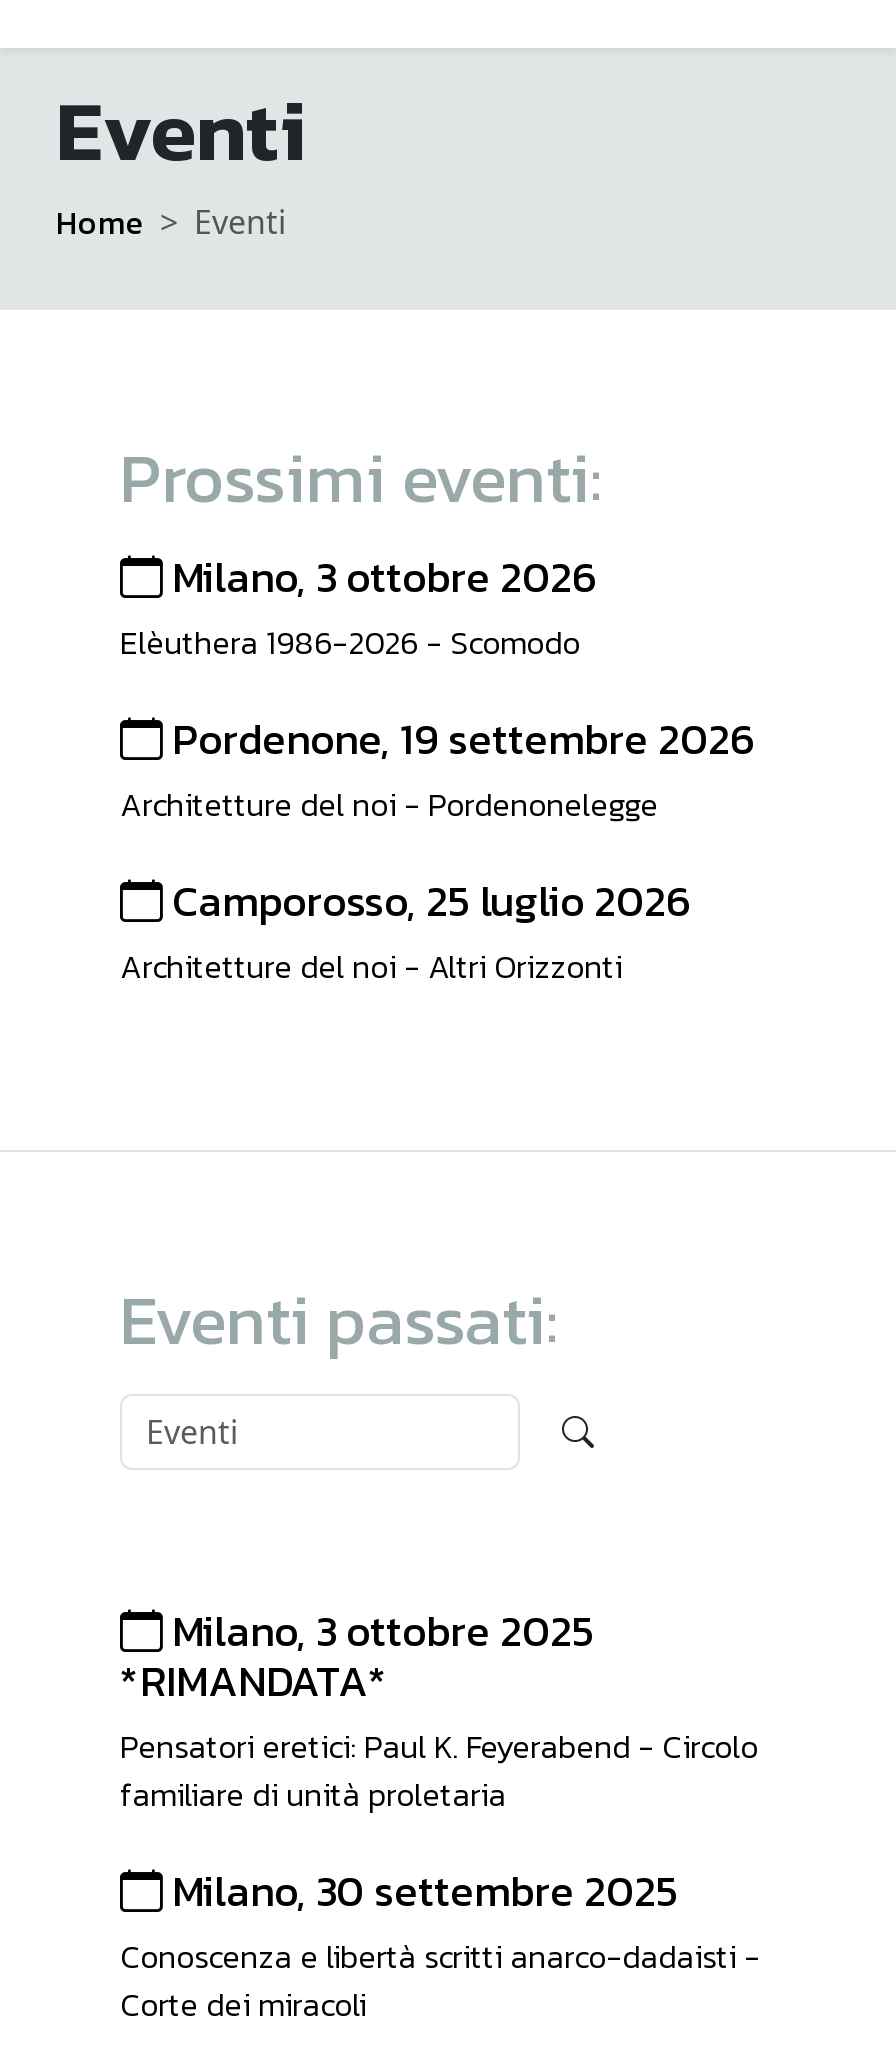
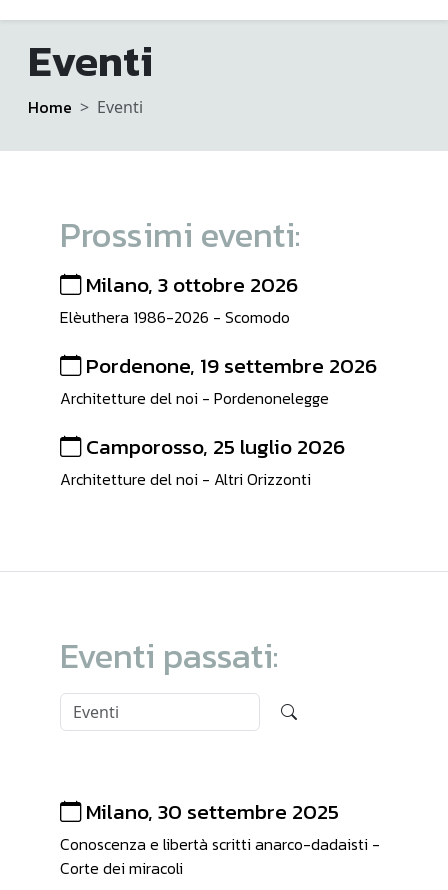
[120,1601,758,1819] Milano, 3 ottobre 2025 | *RIMANDATA* | Pensatori eretici: Paul K. Feyerabend - Circolo | familiare di unità proletaria -> none

